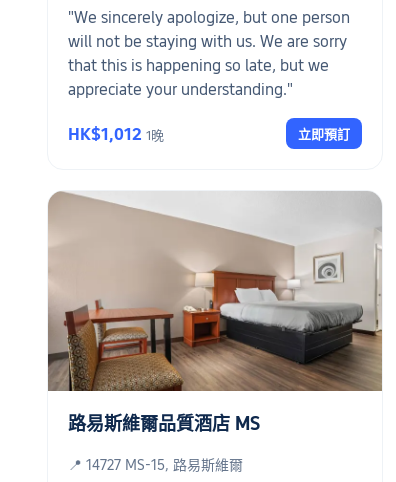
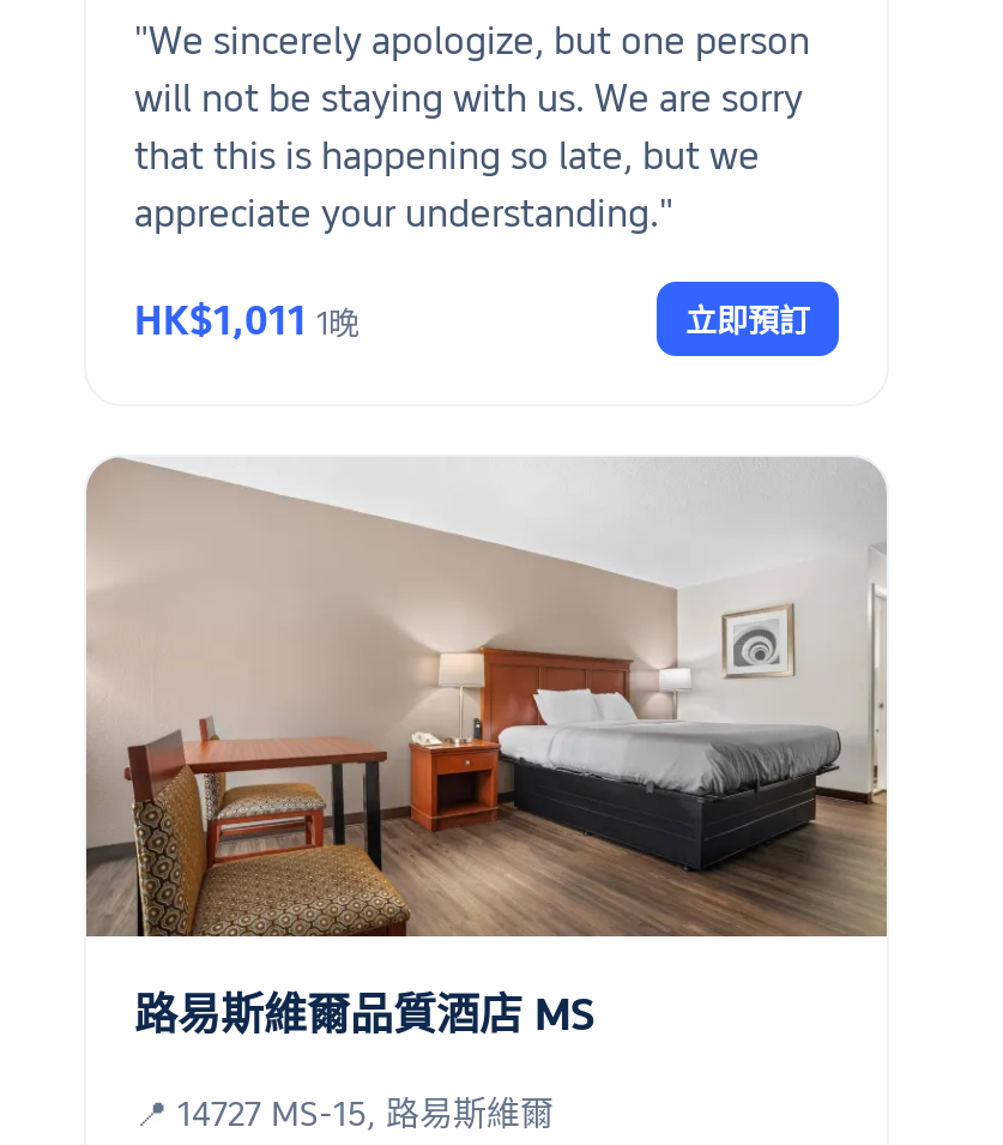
[68,123,164,143] HK$1,012 1晚 -> [134,295,359,343] HK$1,011 1晚

